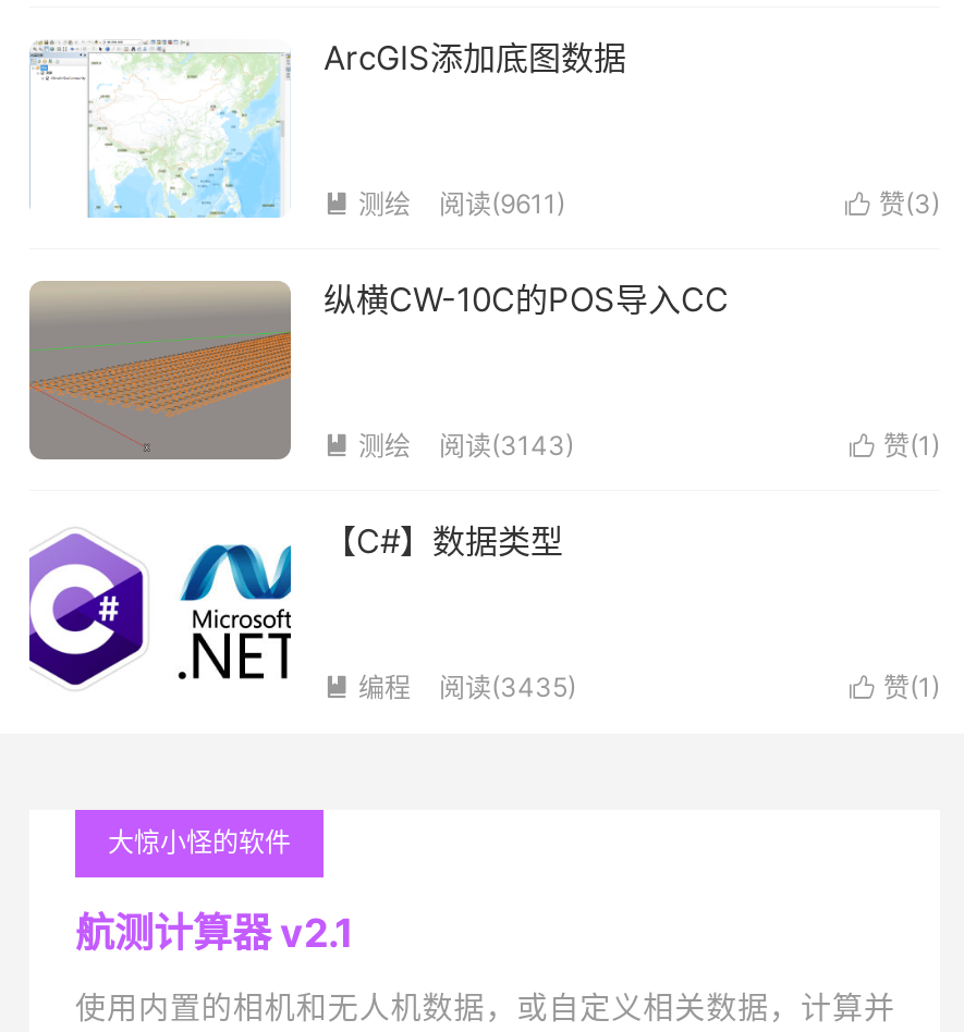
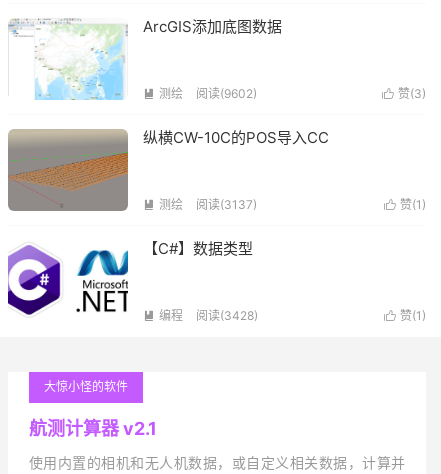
[439,187,565,220] 阅读(9611) -> [196,86,257,101] 阅读(9602)
[439,429,574,462] 阅读(3143) -> [196,197,257,212] 阅读(3137)
[439,671,576,703] 阅读(3435) -> [196,308,258,323] 阅读(3428)

